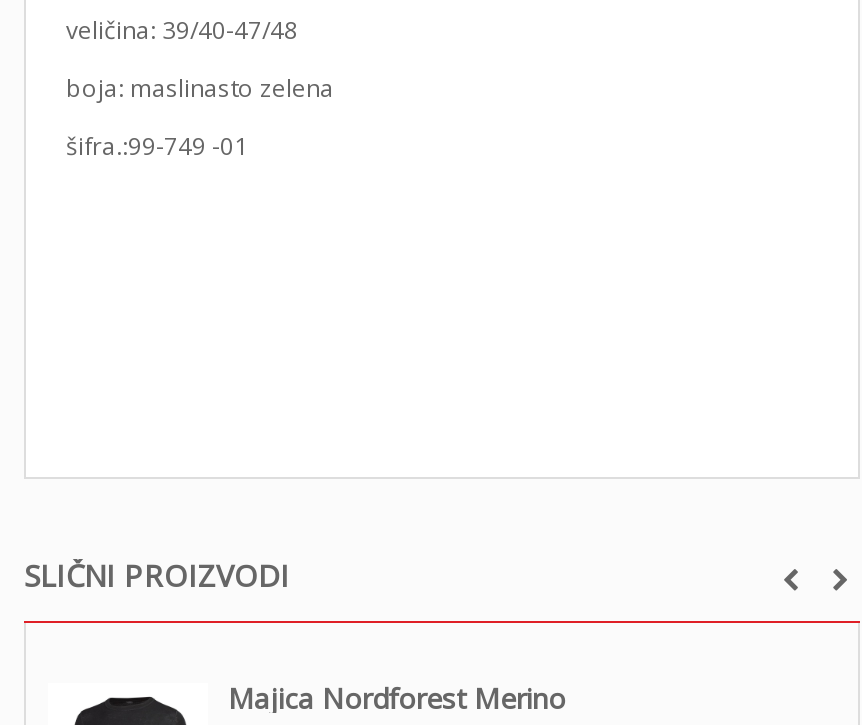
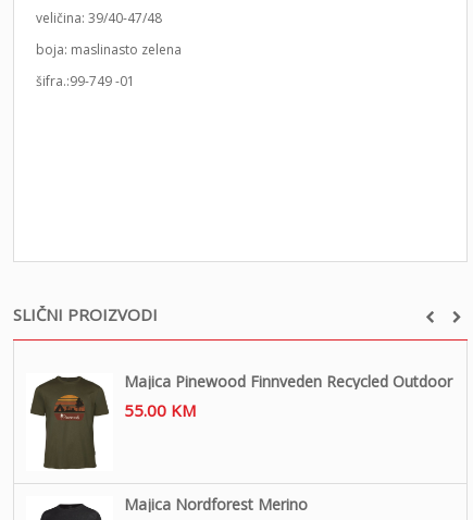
none -> [29,370,452,470] [image] | Majica Pinewood Finnveden Recycled Outdoor | 55.00 KM

